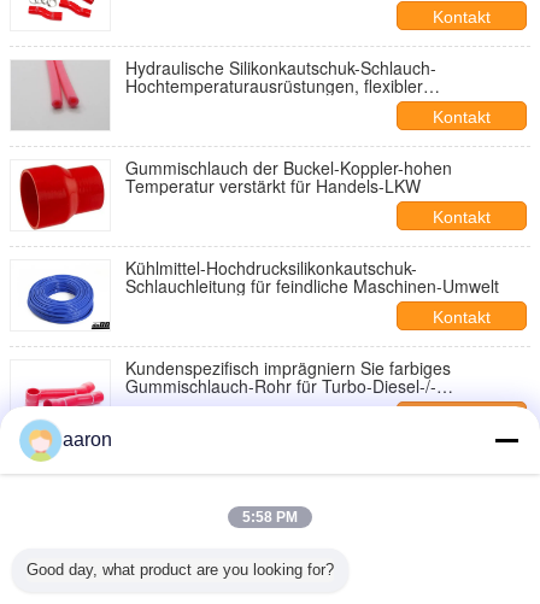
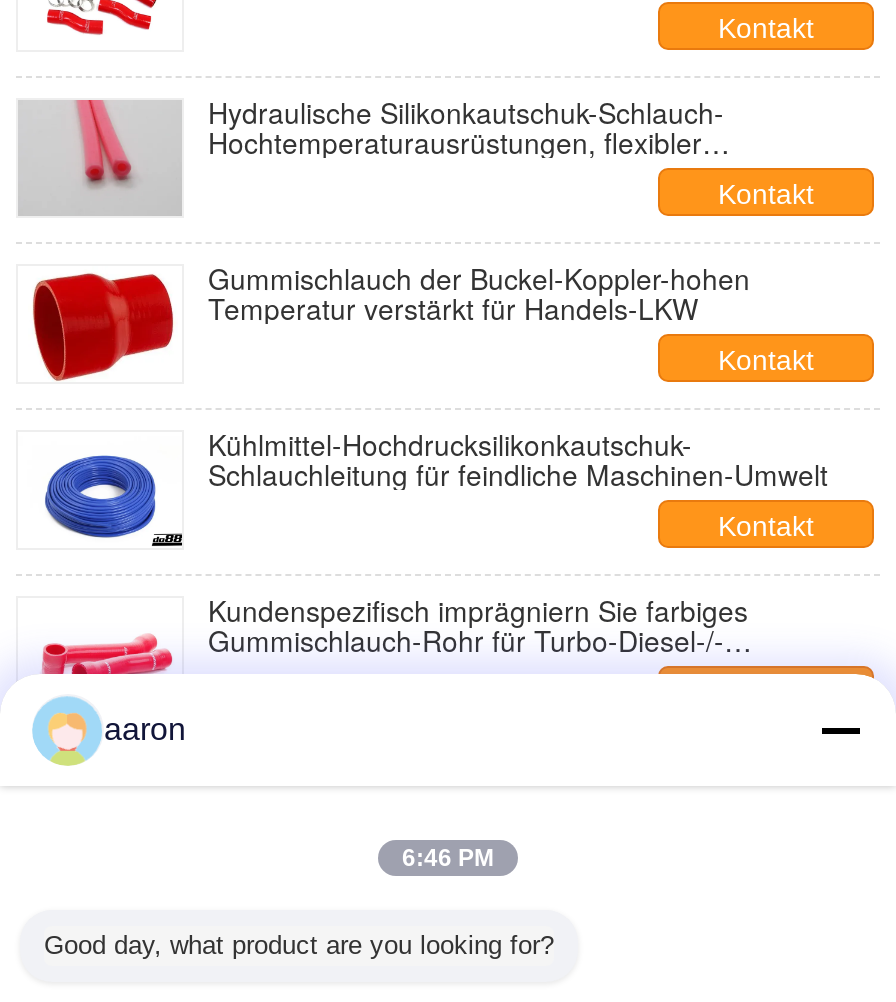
[242,509,298,526] 5:58 PM -> [402,844,494,872] 6:46 PM

